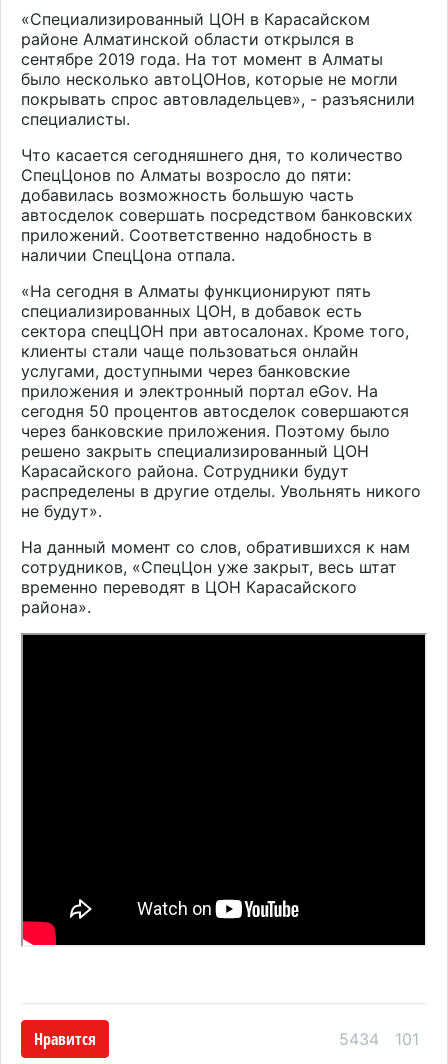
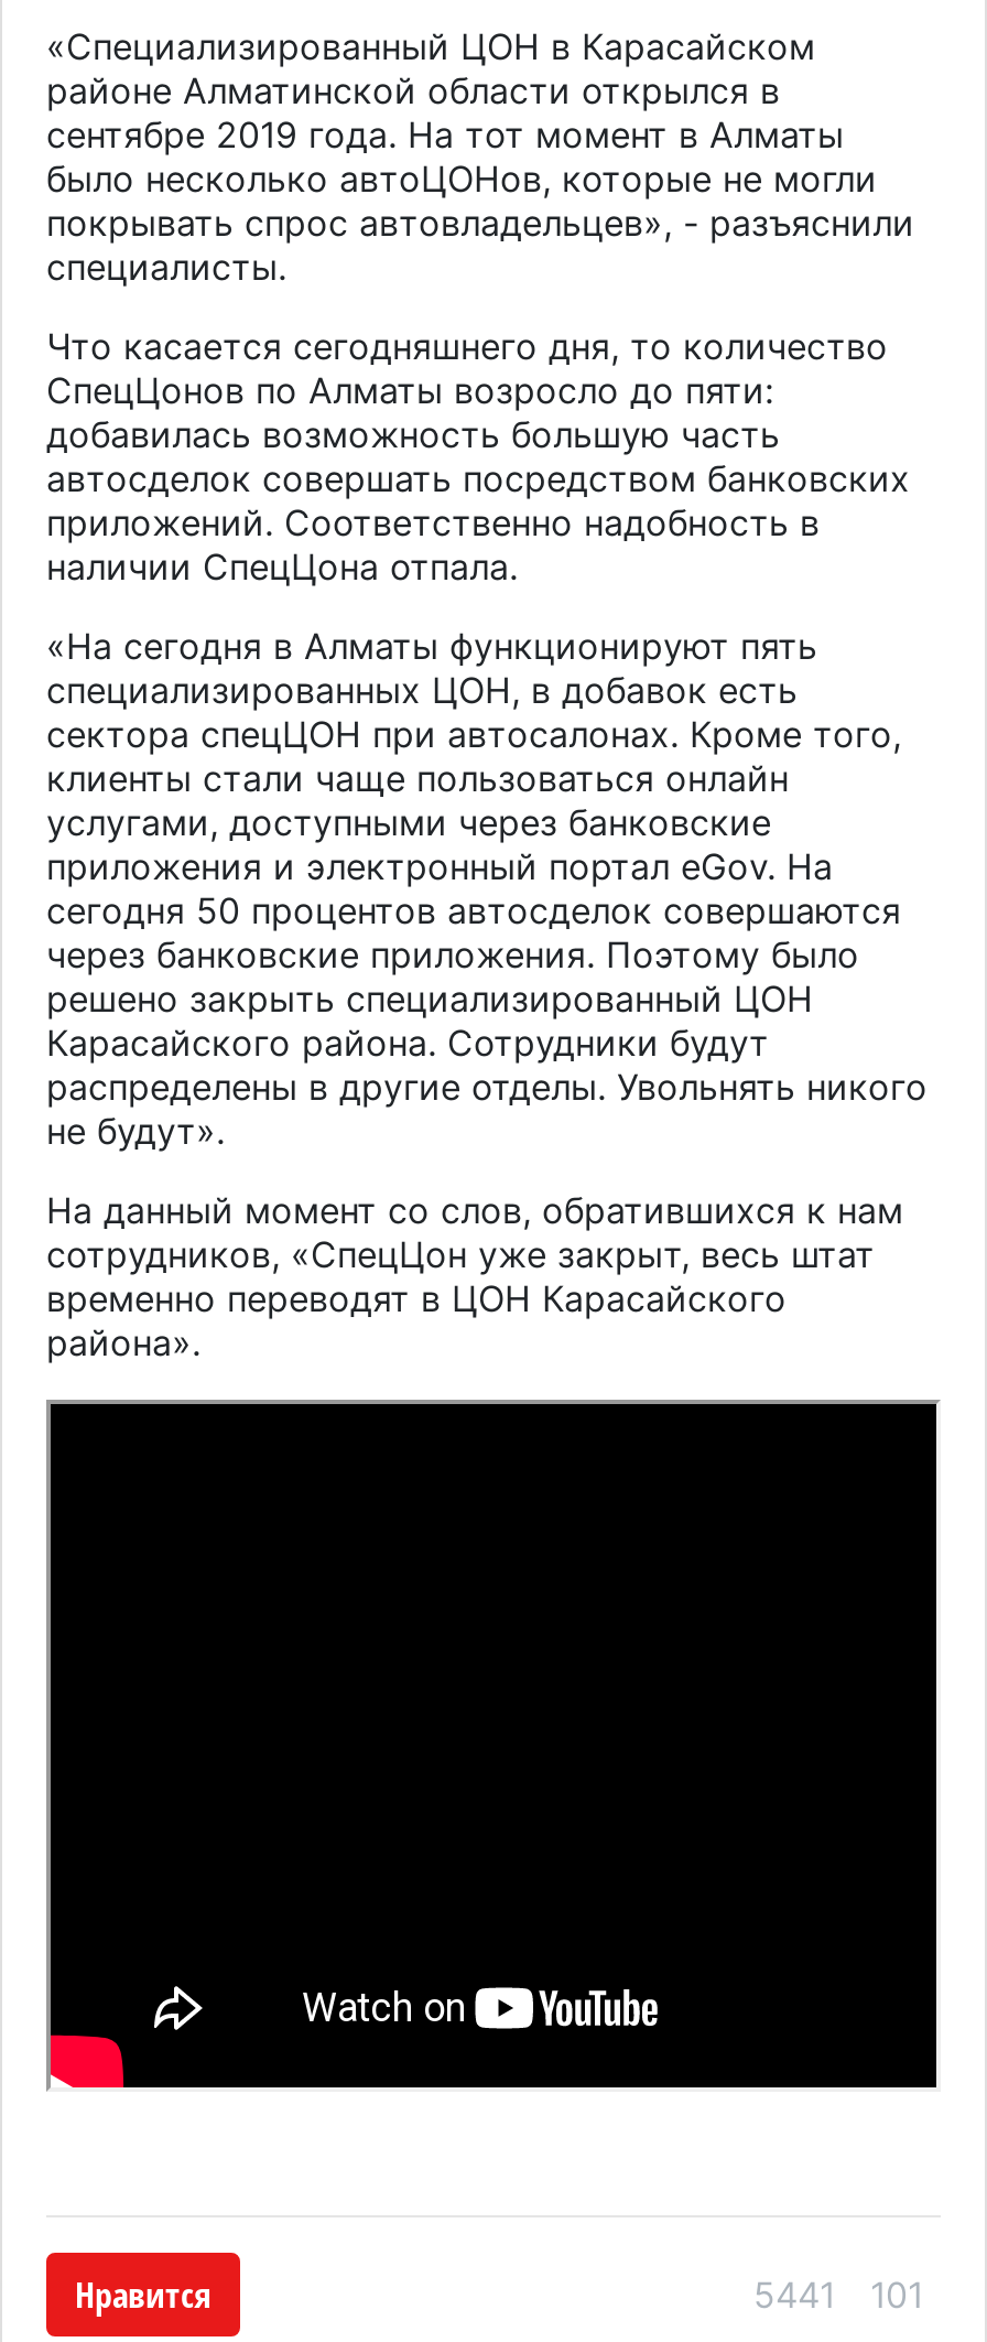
[339,1029,419,1049] 5434 101 -> [753,2272,923,2316] 5441 101

